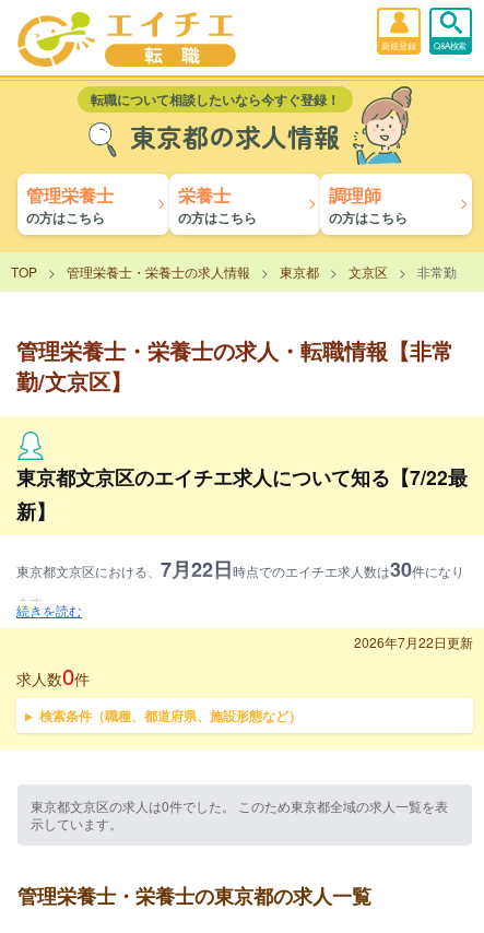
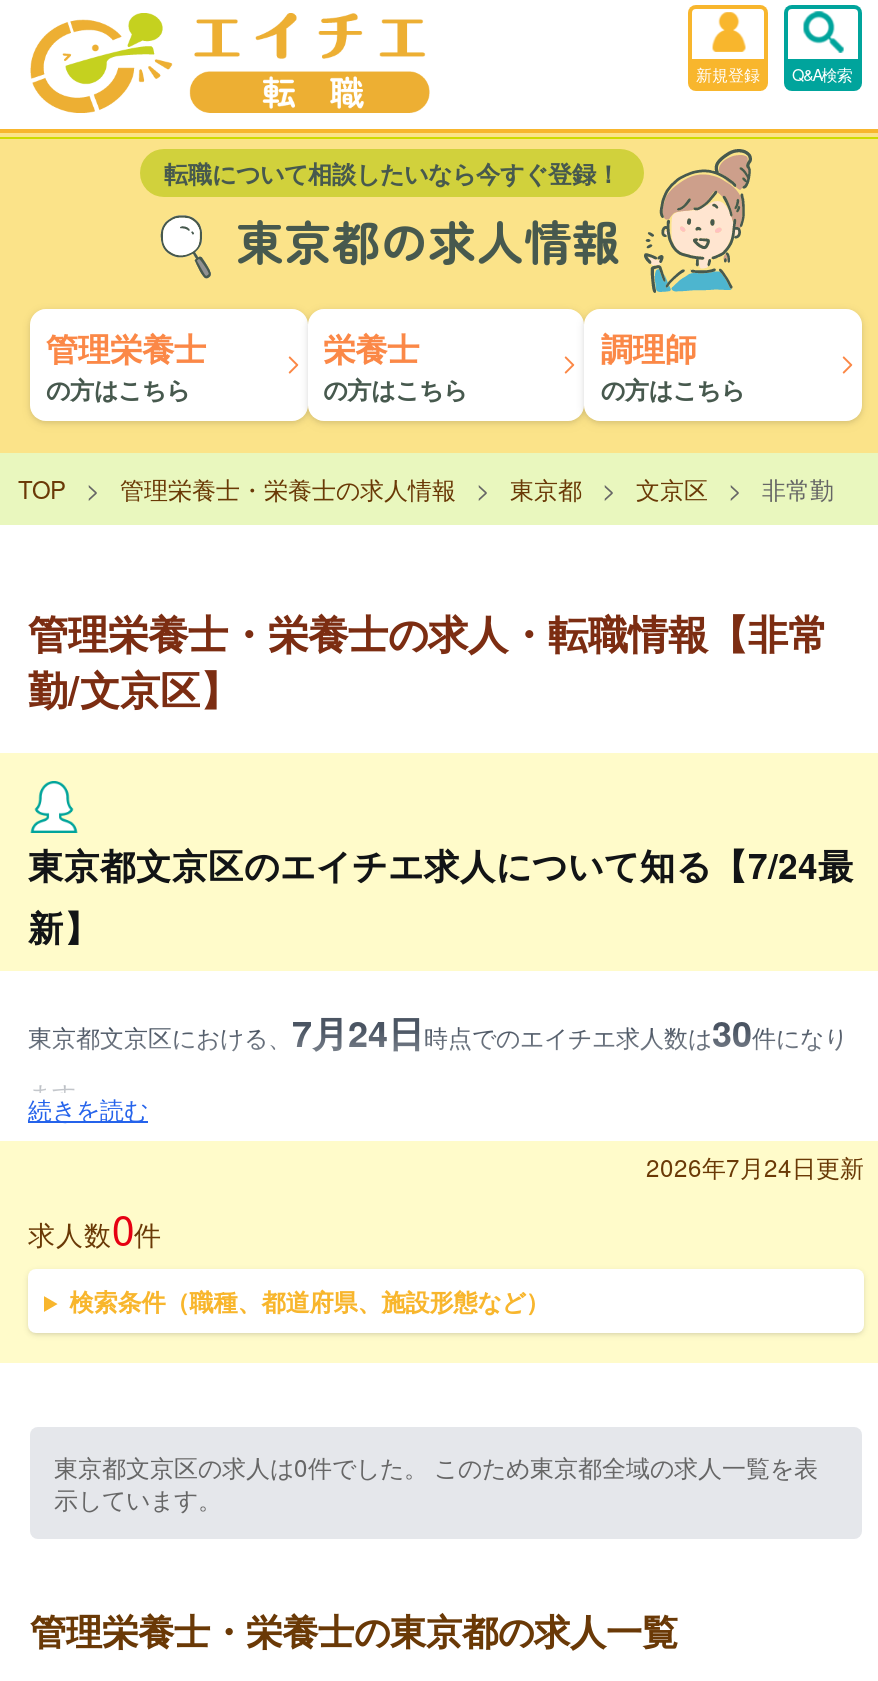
[16,463,468,490] 東京都文京区のエイチエ求人について知る【7/22最 -> [28,839,854,889] 東京都文京区のエイチエ求人について知る【7/24最
[16,556,464,584] 東京都文京区における、7月22日時点でのエイチエ求人数は30件になり -> [28,1008,848,1060] 東京都文京区における、7月24日時点でのエイチエ求人数は30件になり
[354,633,473,652] 2026年7月22日更新 -> [646,1150,864,1184] 2026年7月24日更新

